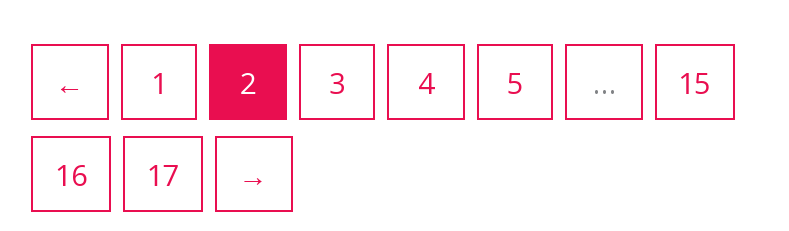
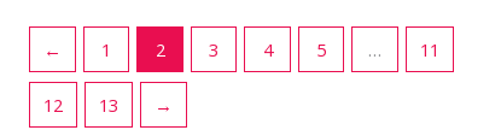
[678,62,710,102] 15 -> [420,37,439,61] 11
[55,154,87,194] 16 -> [43,92,63,117] 12
[147,154,179,194] 17 -> [99,92,118,117] 13

